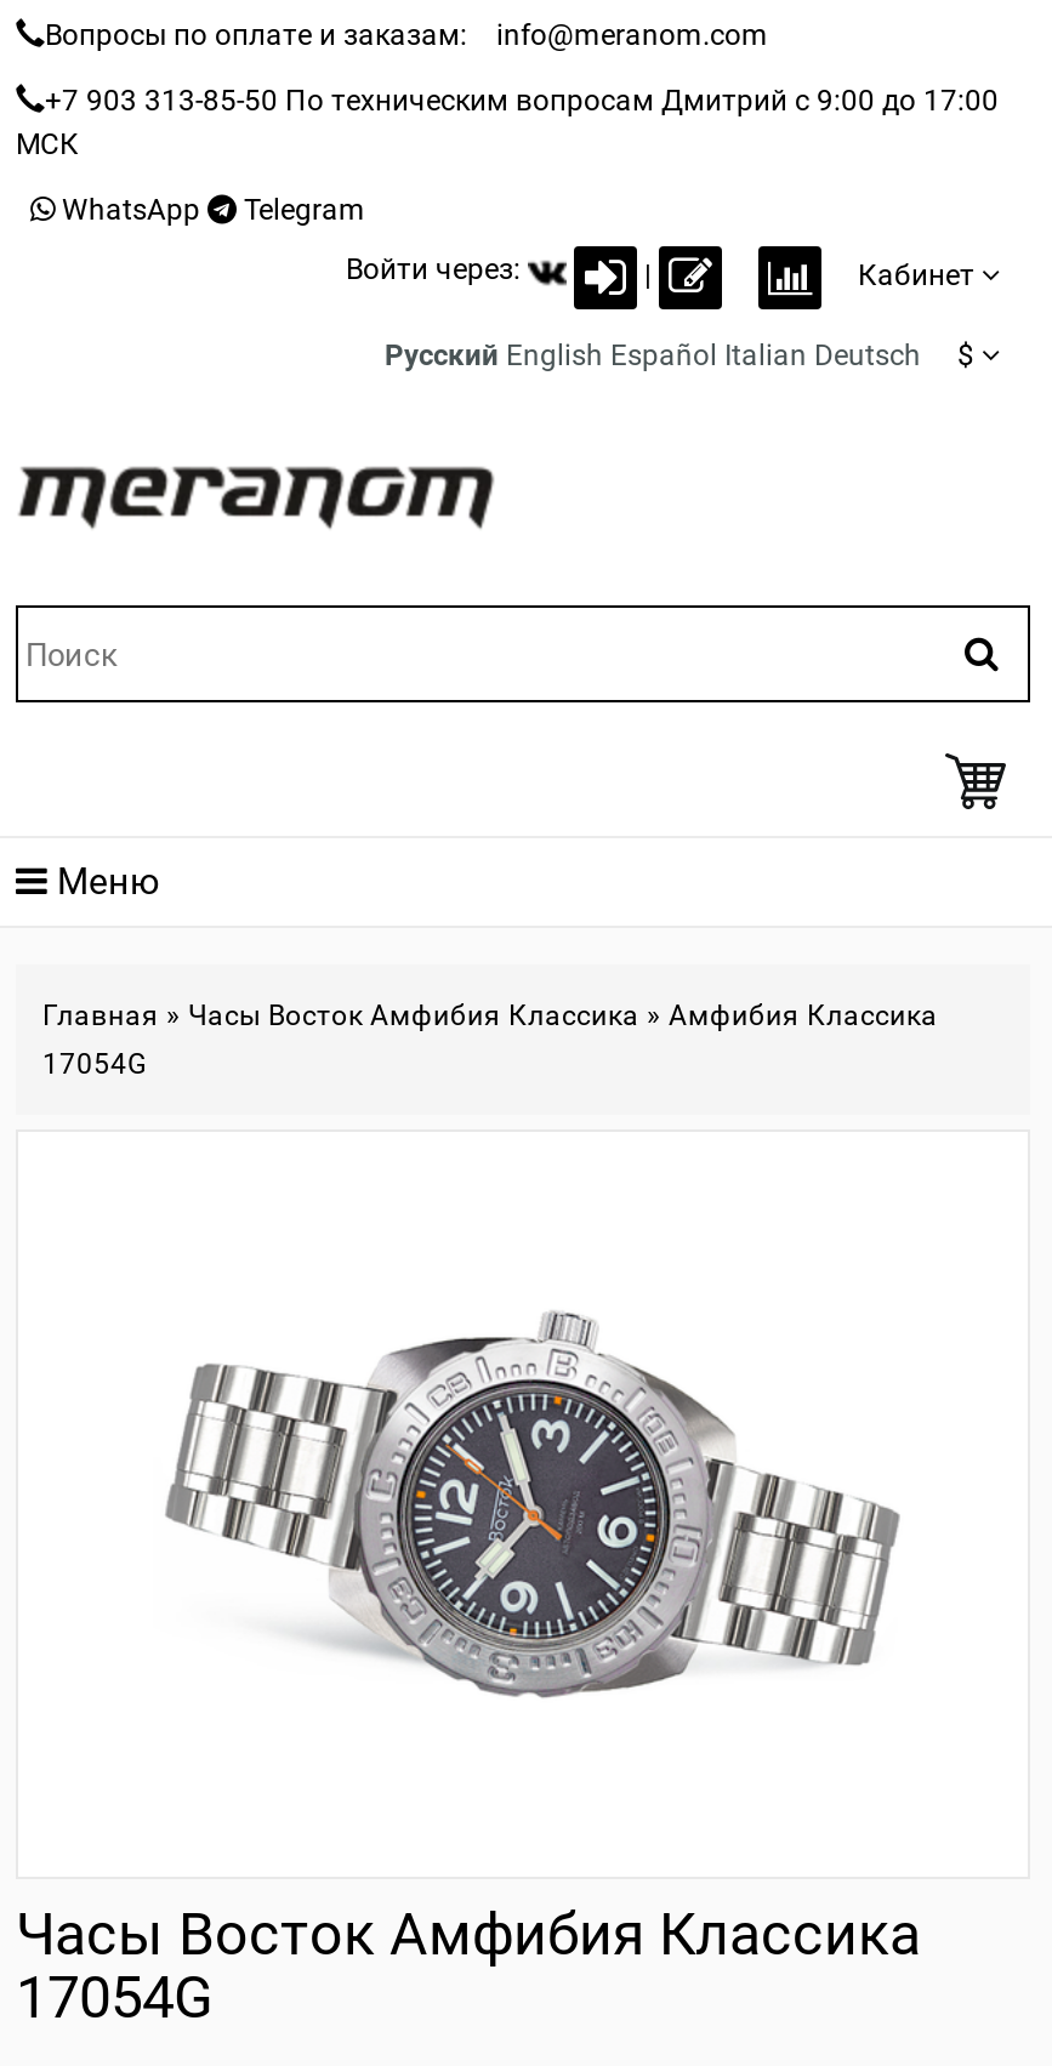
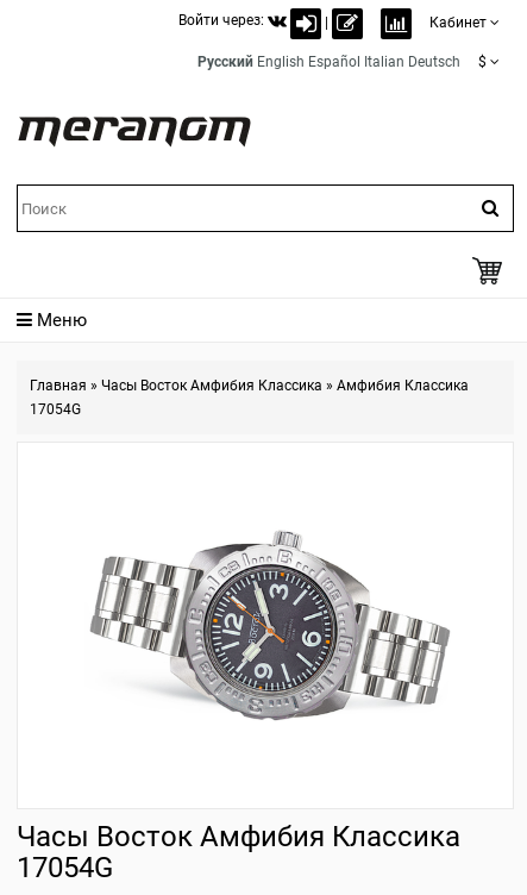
[16,18,999,227] Вопросы по оплате и заказам: | info@meranom.com | +7 903 313-85-50 По техническим вопросам Дмитрий с 9:00 до 17:00 | МСК | WhatsApp | Telegram -> none

